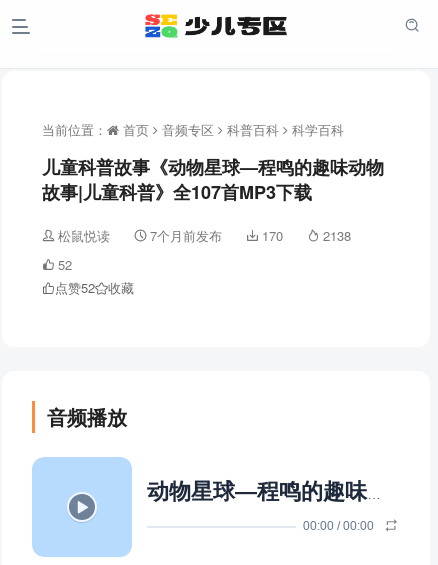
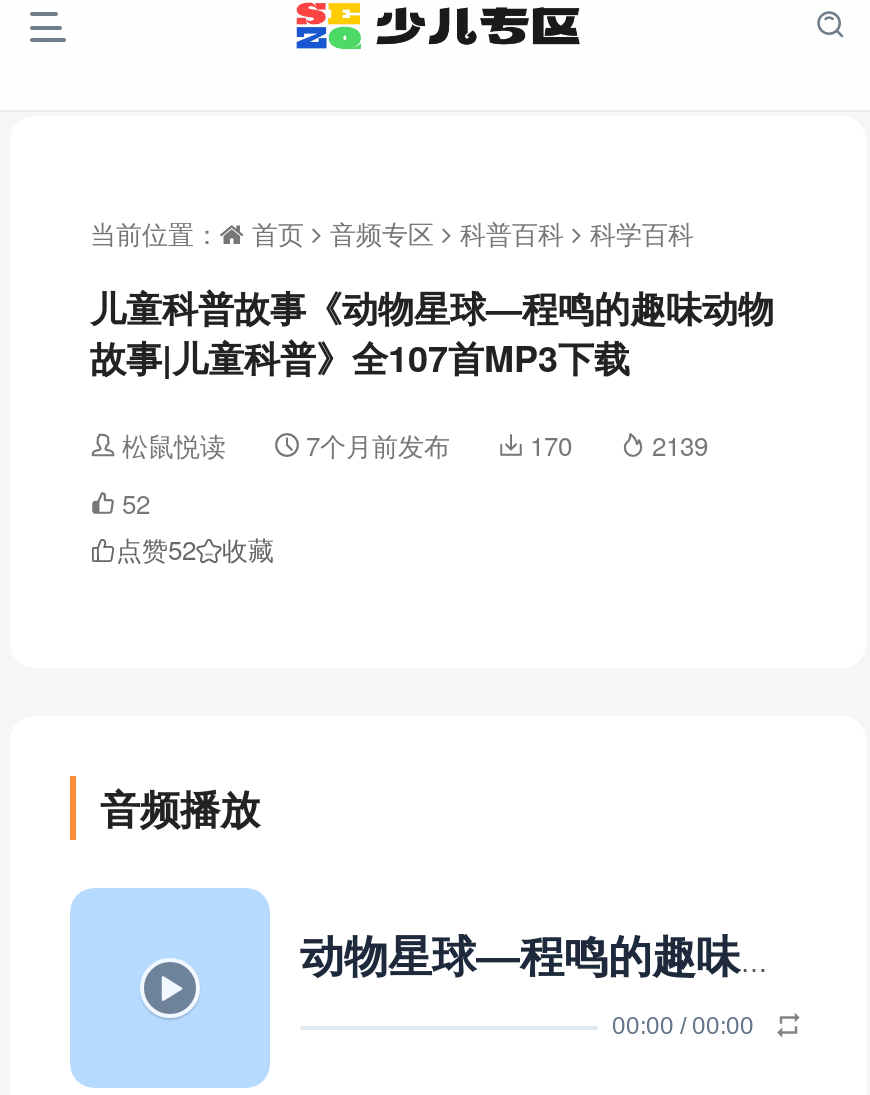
[323,226,351,245] 2138 -> [652,426,708,464] 2139

